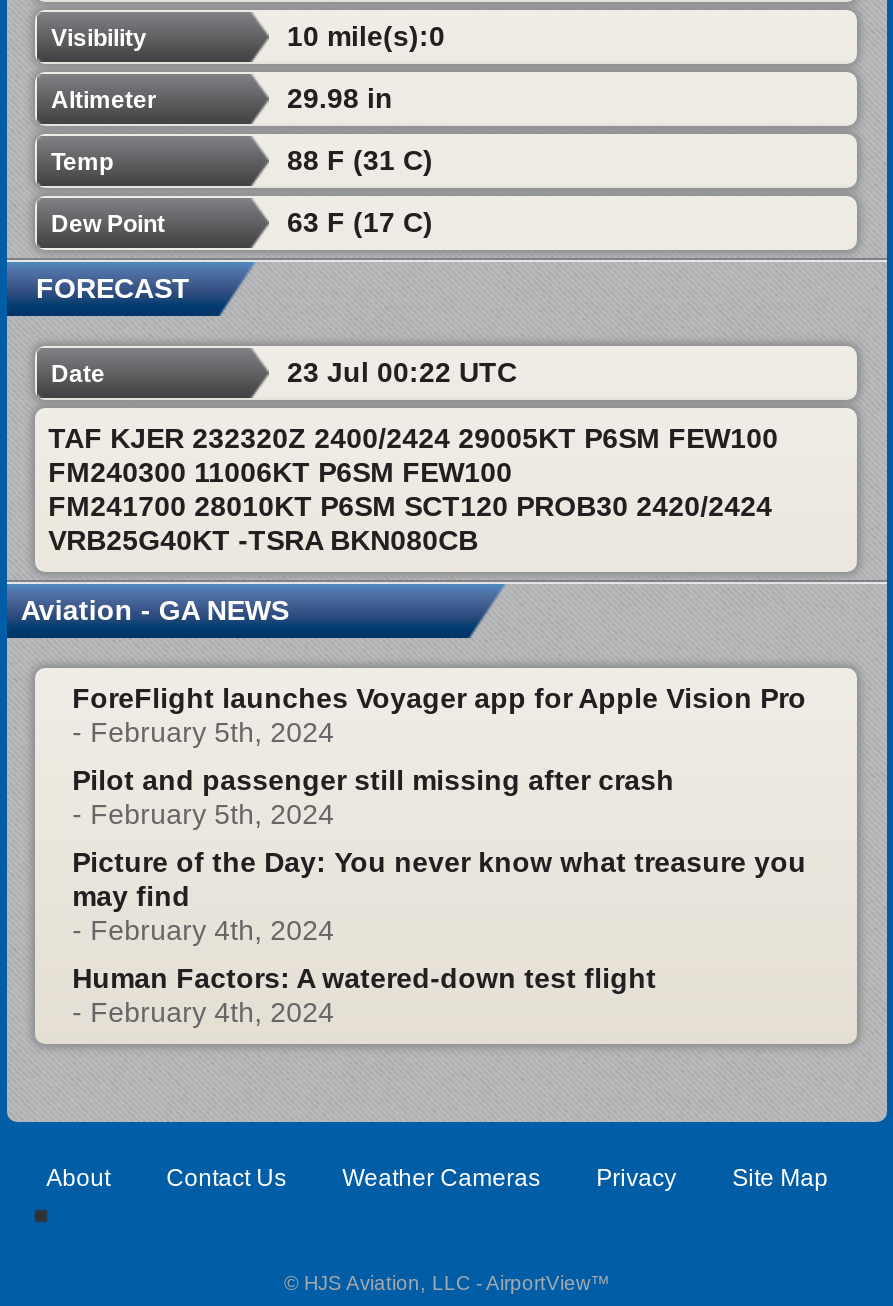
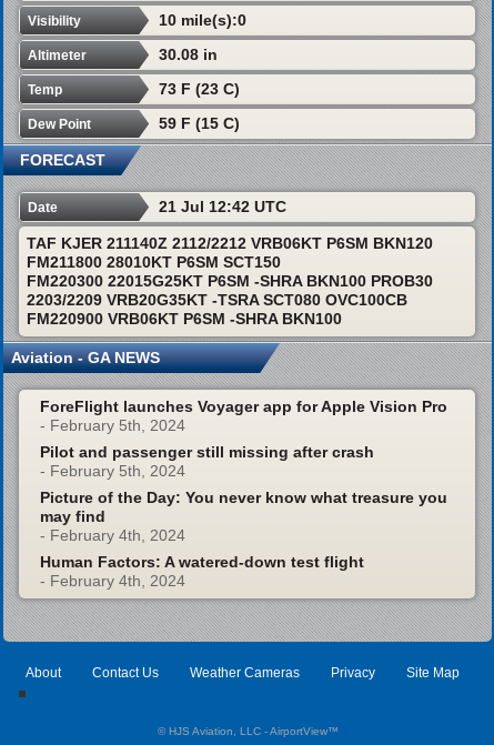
[287,81,393,113] 29.98 in -> [159,45,218,63] 30.08 in
[287,143,433,175] 88 F (31 C) -> [159,79,240,97] 73 F (23 C)
[287,205,433,237] 63 F (17 C) -> [159,114,240,132] 59 F (15 C)
[287,355,517,387] 23 Jul 00:22 UTC -> [159,197,286,215] 21 Jul 12:42 UTC
[48,421,778,555] TAF KJER 232320Z 2400/2424 29005KT P6SM FEW100 | FM240300 11006KT P6SM FEW100 | FM241700 28010KT P6SM SCT120 PROB30 2420/2424 | VRB25G40KT -TSRA BKN080CB -> [26,234,432,327] TAF KJER 211140Z 2112/2212 VRB06KT P6SM BKN120 | FM211800 28010KT P6SM SCT150 | FM220300 22015G25KT P6SM -SHRA BKN100 PROB30 | 2203/2209 VRB20G35KT -TSRA SCT080 OVC100CB | FM220900 VRB06KT P6SM -SHRA BKN100

